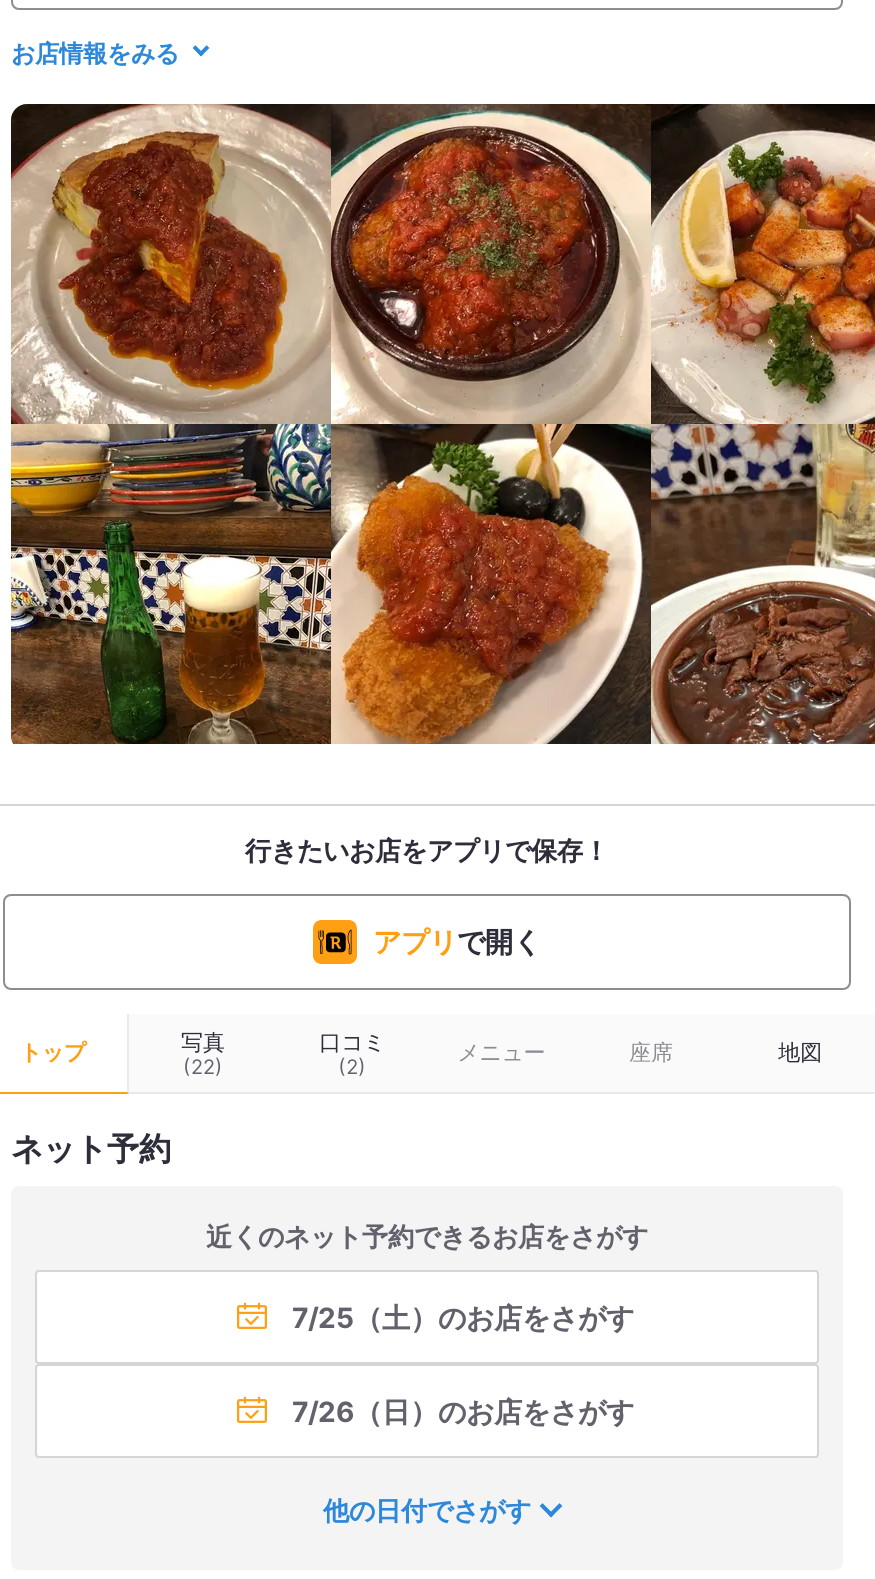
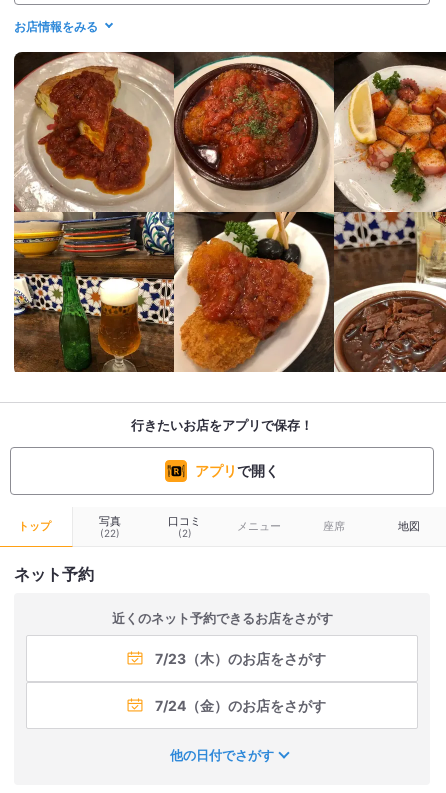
[292,1300,634,1334] 7/25（土）のお店をさがす -> [154,650,325,667] 7/23（木）のお店をさがす
[292,1394,634,1428] 7/26（日）のお店をさがす -> [154,697,325,714] 7/24（金）のお店をさがす

